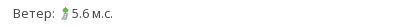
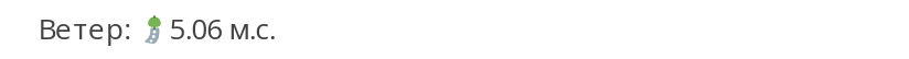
[13,4,113,22] Ветер: 5.6 м.с. -> [38,10,276,49] Ветер: 5.06 м.с.

